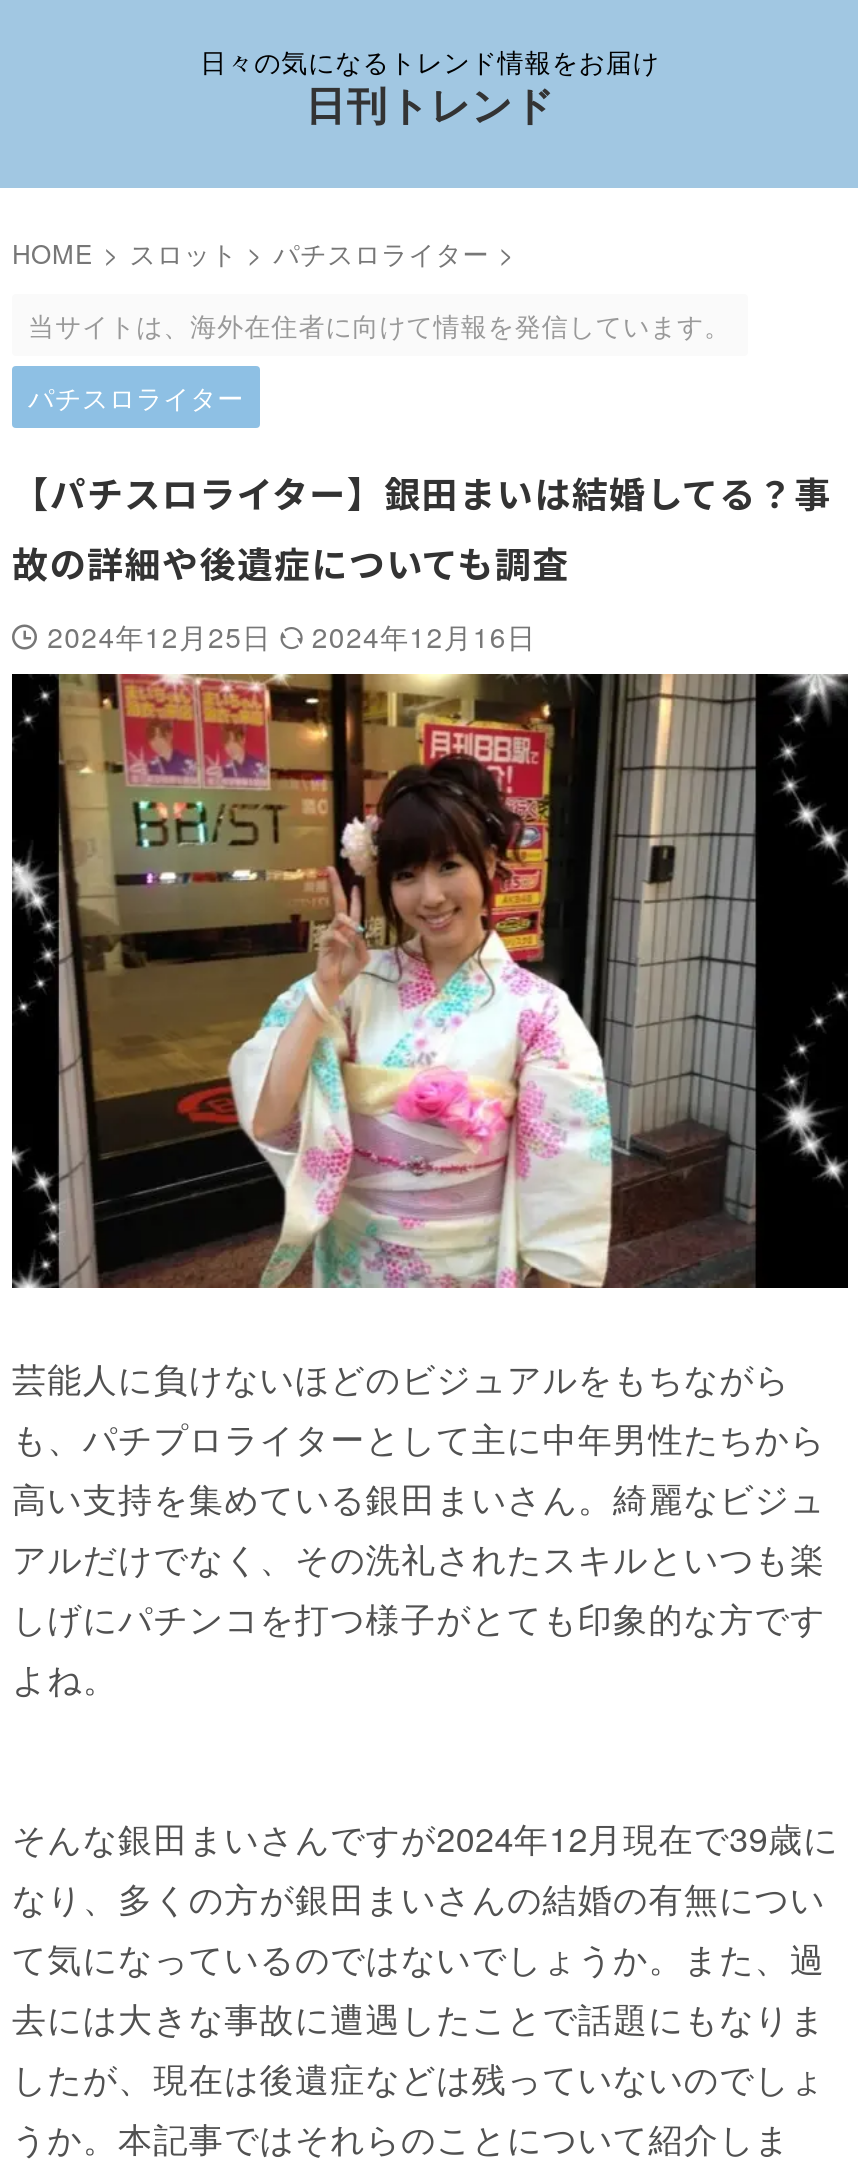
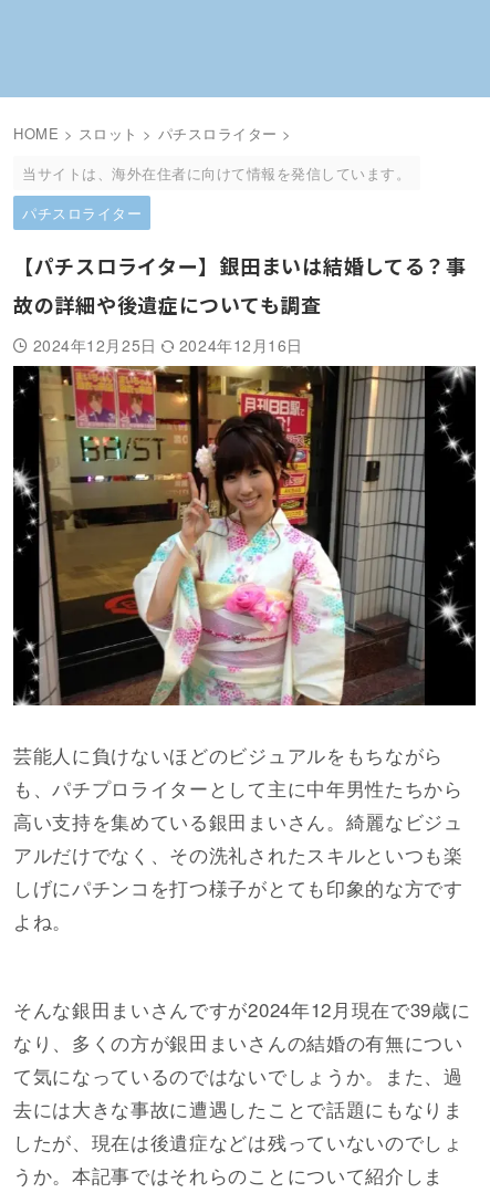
[200,42,660,132] 日々の気になるトレンド情報をお届け | 日刊トレンド -> none

